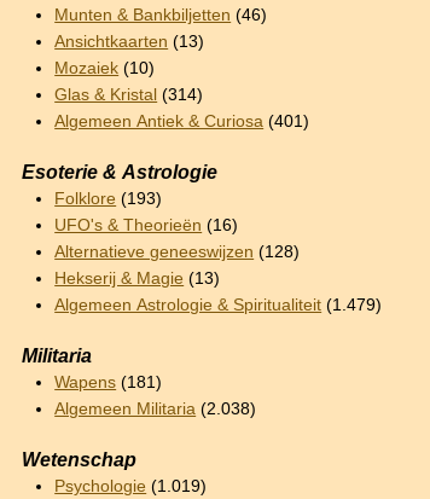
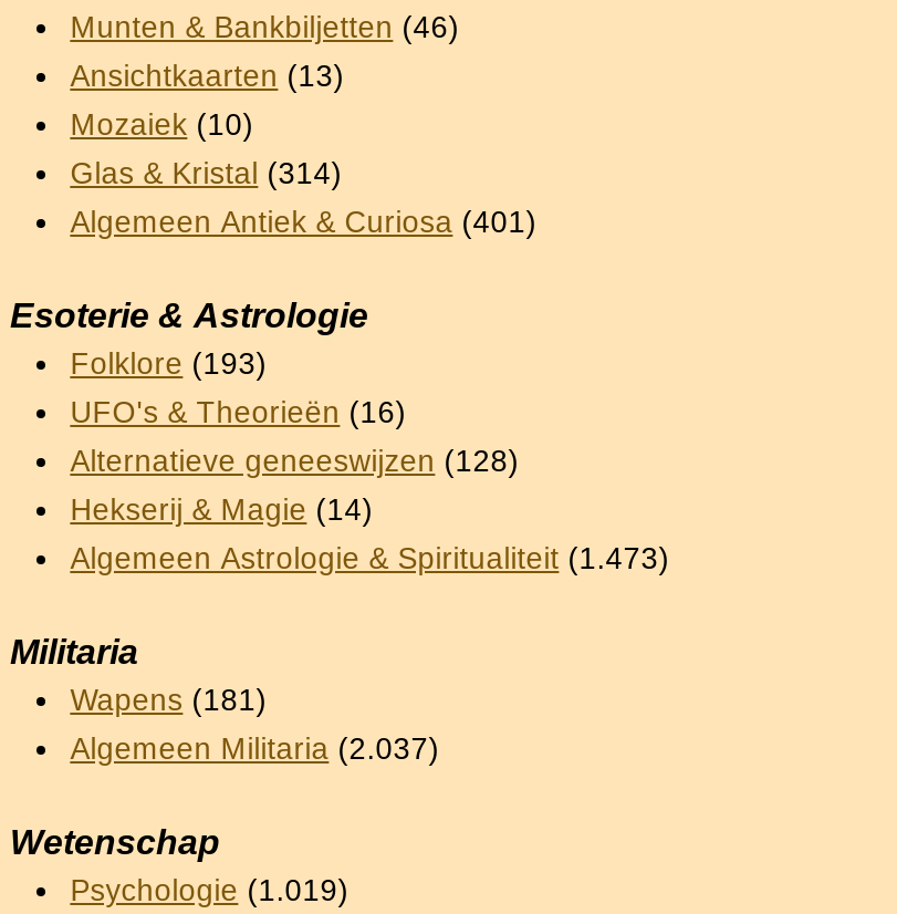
[55,269,220,287] Hekserij & Magie (13) -> [70,493,373,526] Hekserij & Magie (14)
[55,296,382,314] Algemeen Astrologie & Spiritualiteit (1.479) -> [70,542,670,575] Algemeen Astrologie & Spiritualiteit (1.473)
[55,400,256,418] Algemeen Militaria (2.038) -> [70,732,440,765] Algemeen Militaria (2.037)

